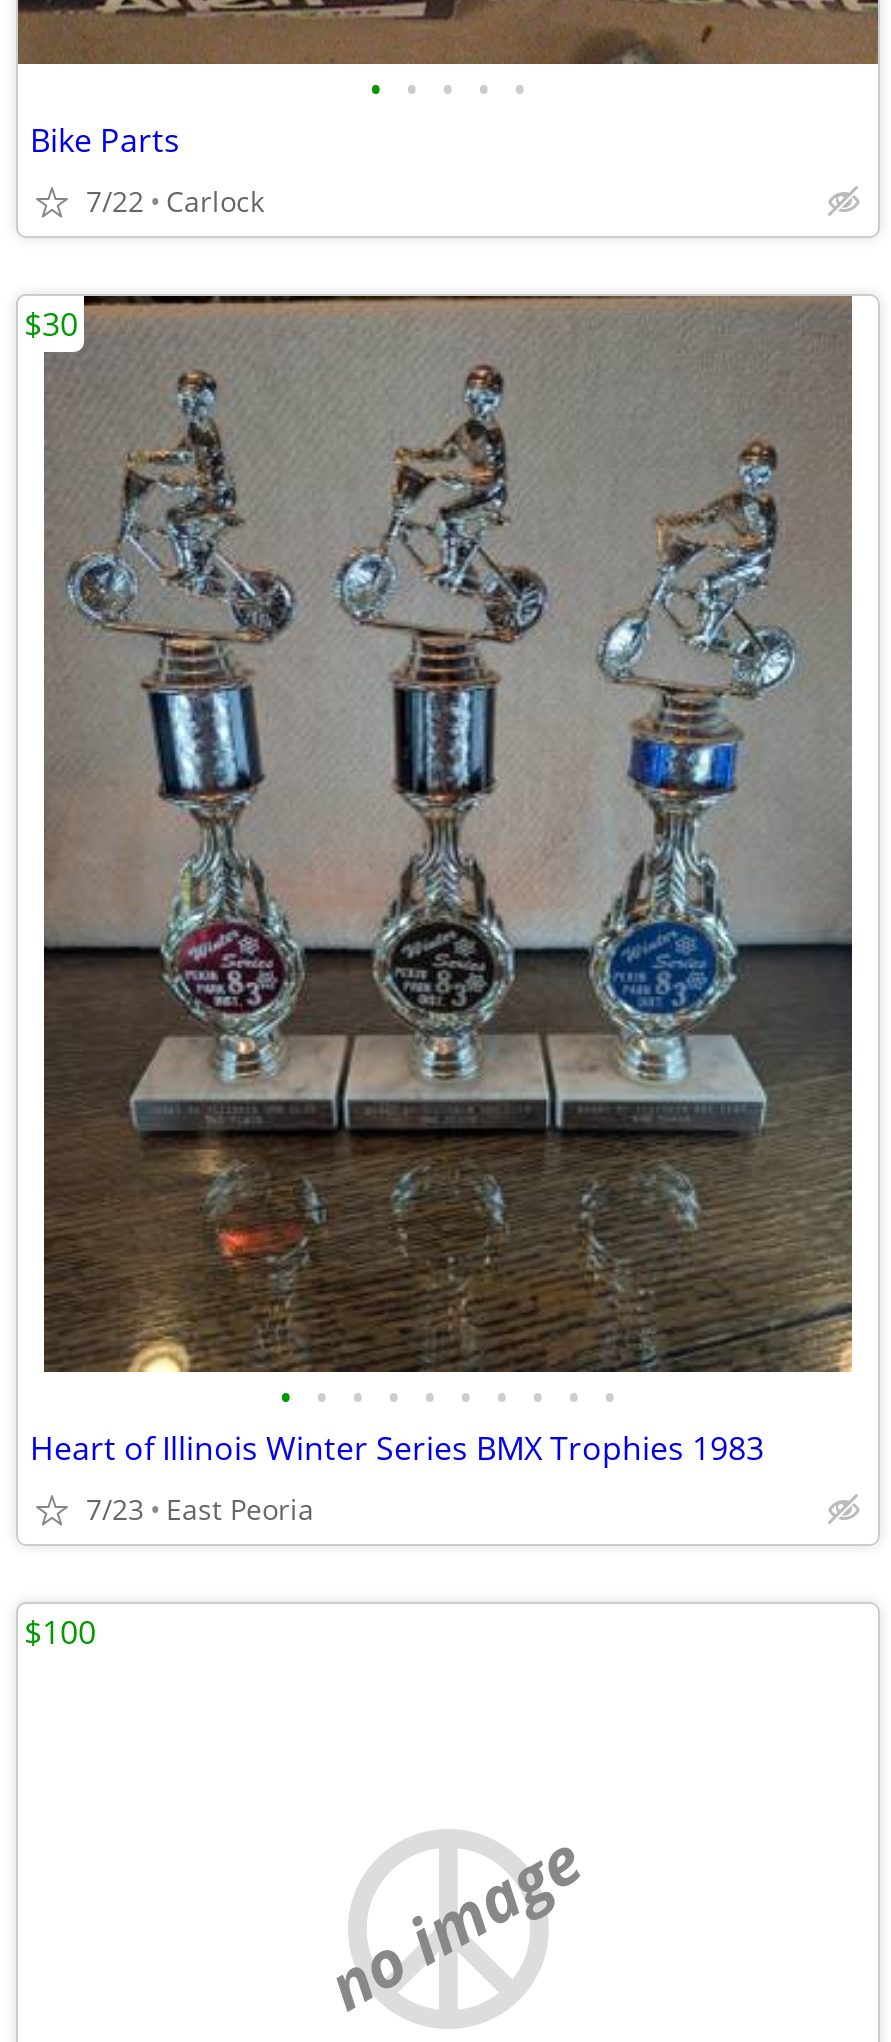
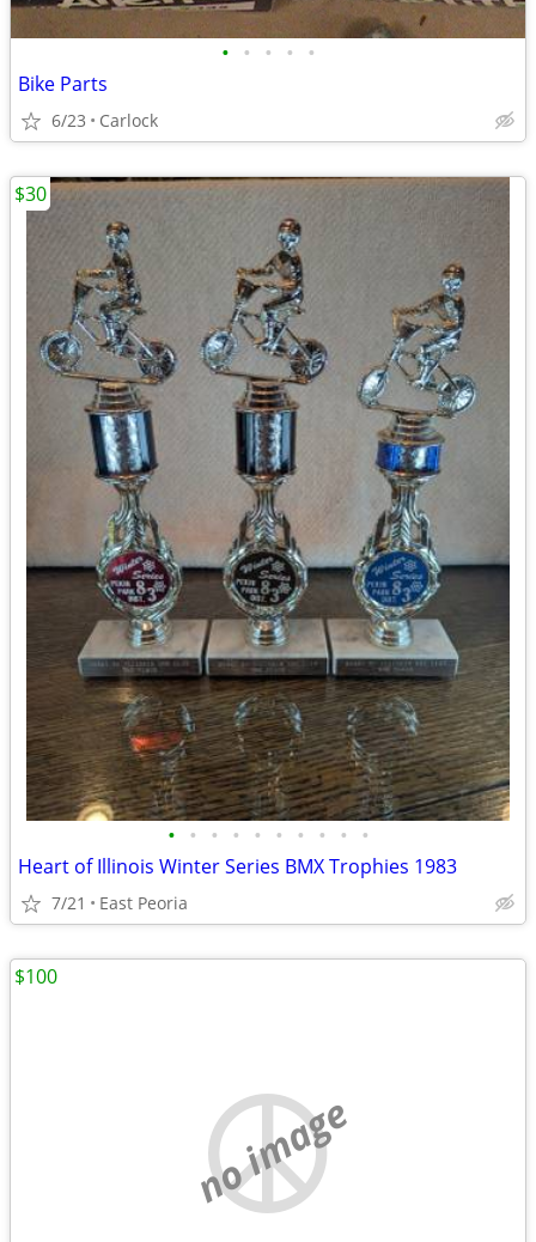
[86,182,264,220] 7/22 Carlock -> [51,109,158,132] 6/23 Carlock
[86,1490,314,1528] 7/23 East Peoria -> [51,891,188,914] 7/21 East Peoria

